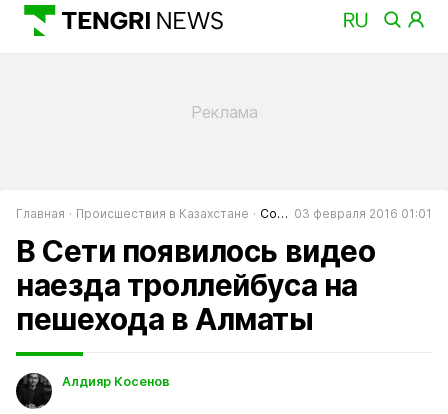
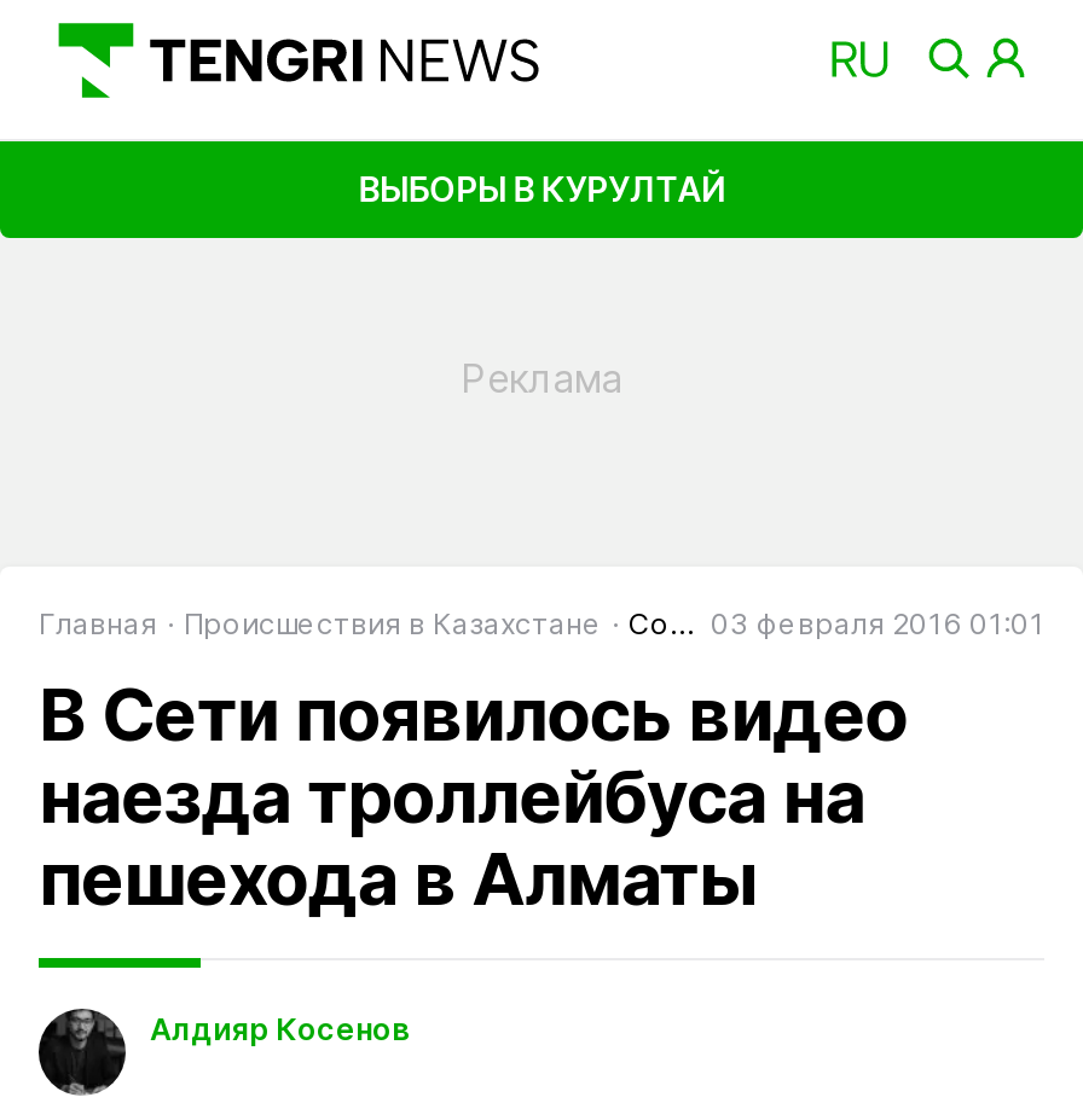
none -> [358,167,725,208] ВЫБОРЫ В КУРУЛТАЙ

